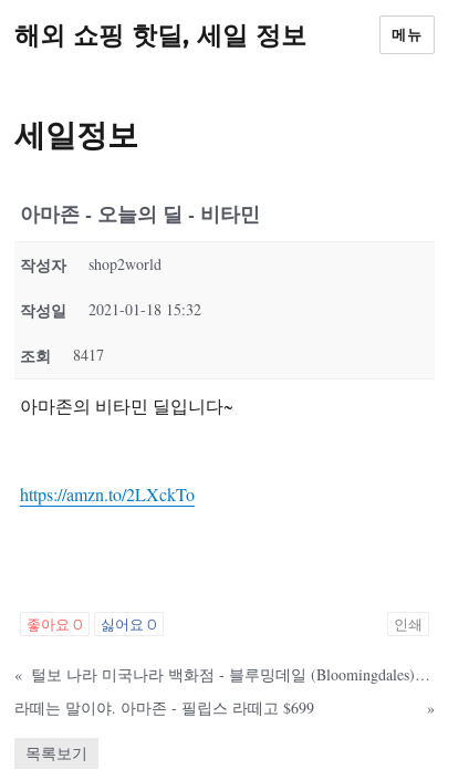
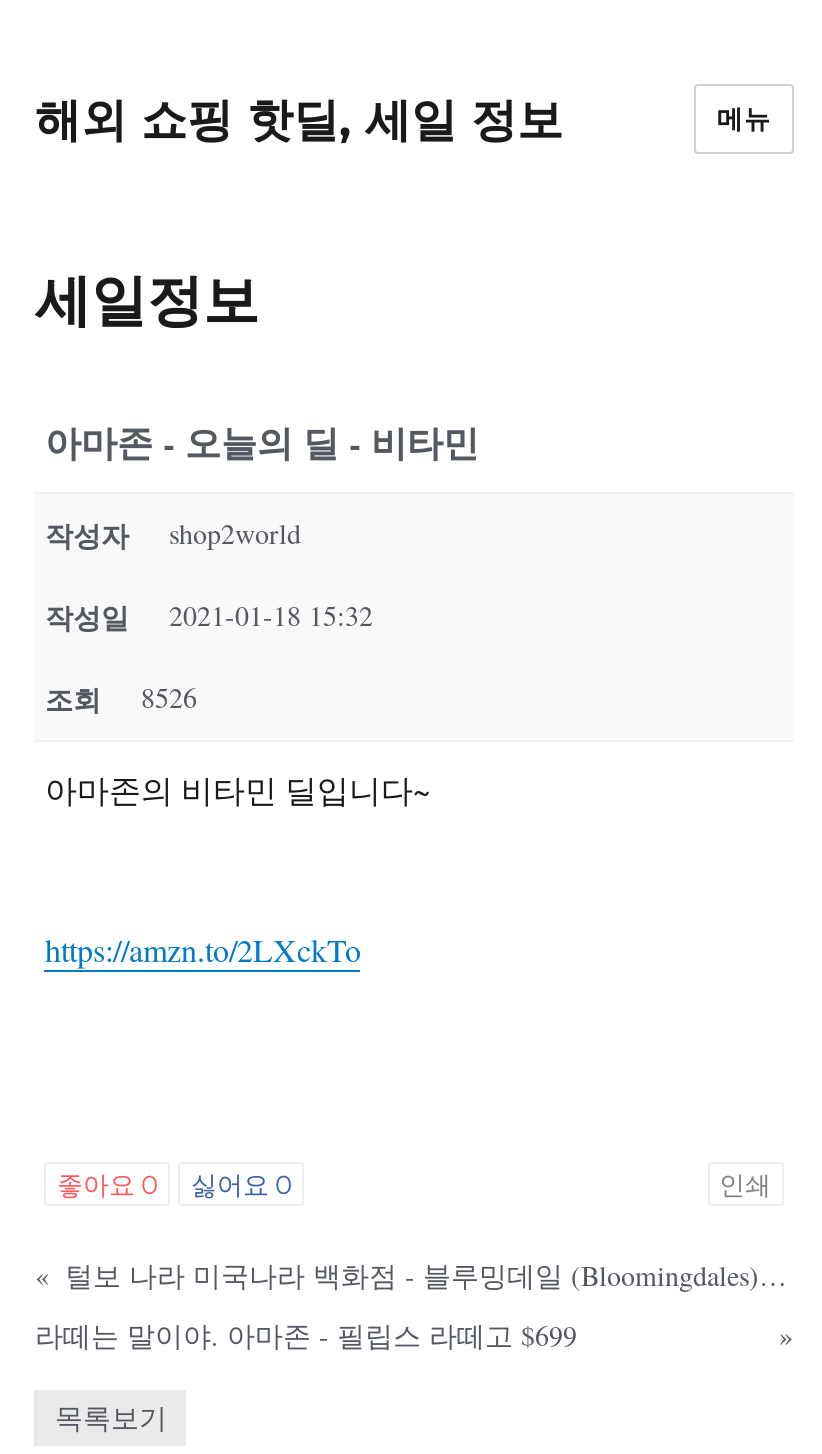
[20,344,105,367] 조회 8417 -> [45,678,197,720] 조회 8526

